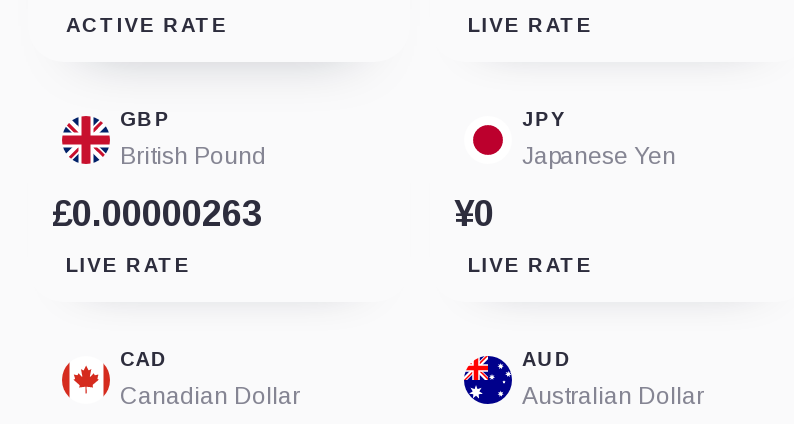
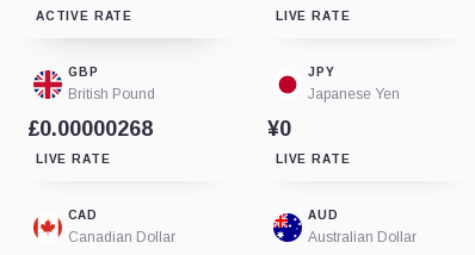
[52,193,262,233] £0.00000263 -> [27,116,153,140] £0.00000268

